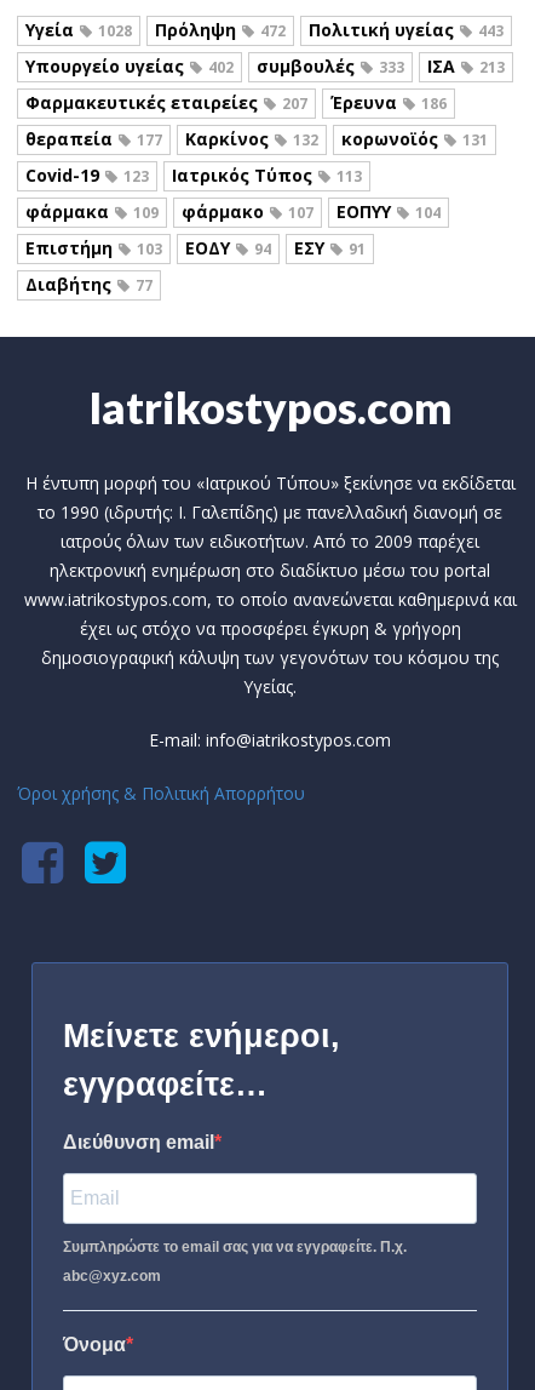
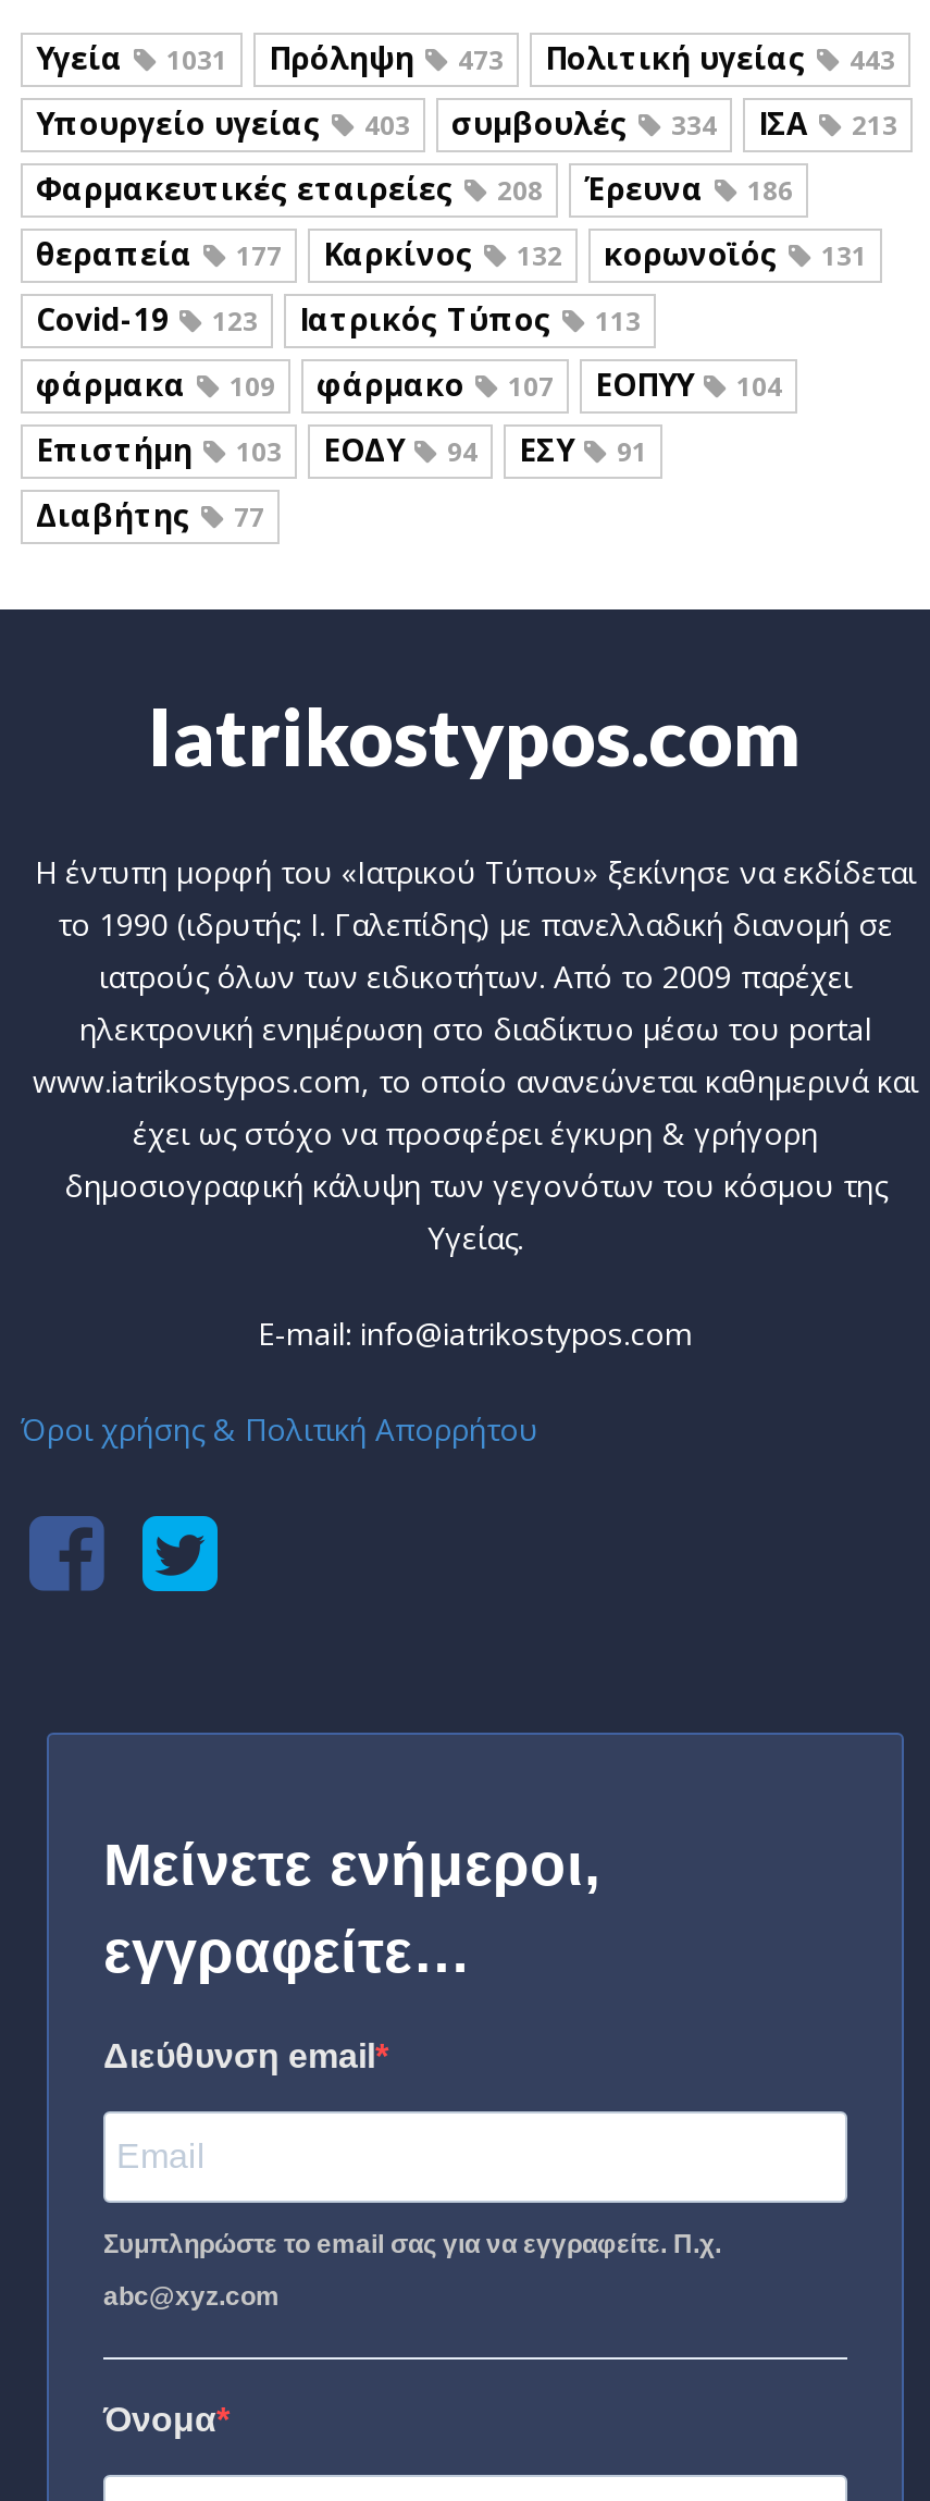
[98,21,132,41] 1028 -> [166,41,227,78] 1031
[260,21,286,41] 472 -> [458,41,504,78] 473
[208,57,234,78] 402 -> [364,107,410,144] 403
[379,57,404,78] 333 -> [671,107,717,144] 334
[25,91,447,114] Φαρμακευτικές εταιρείες 207 Έρευνα 186 -> [36,168,793,209] Φαρμακευτικές εταιρείες 208 Έρευνα 186

